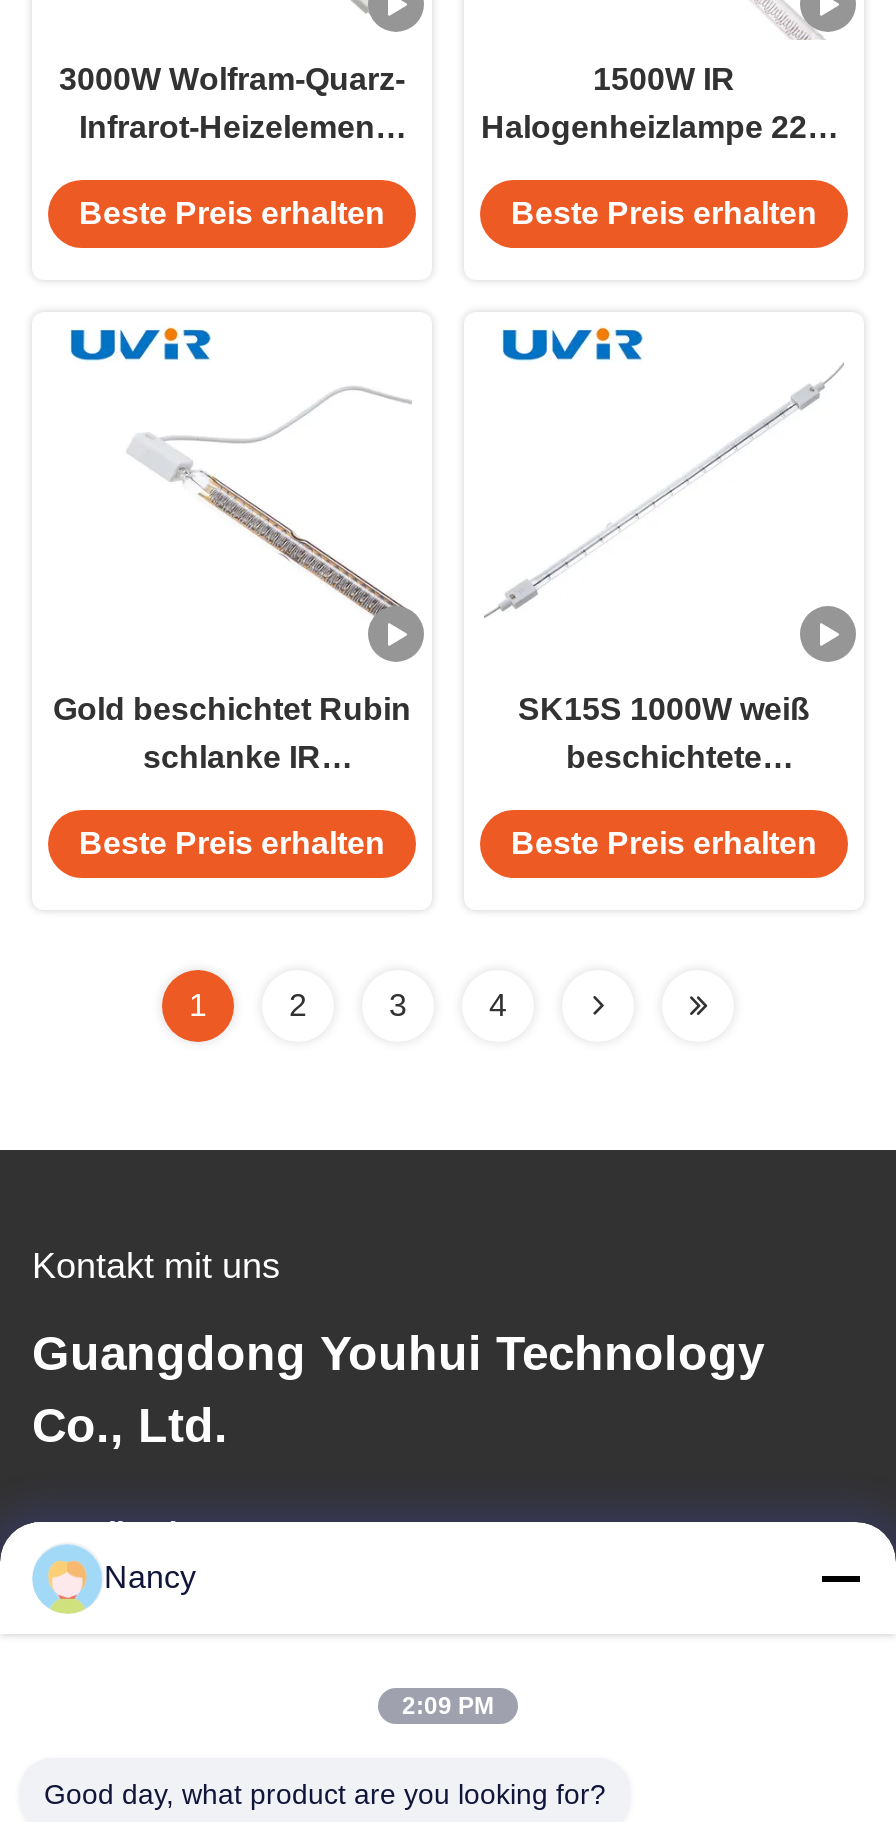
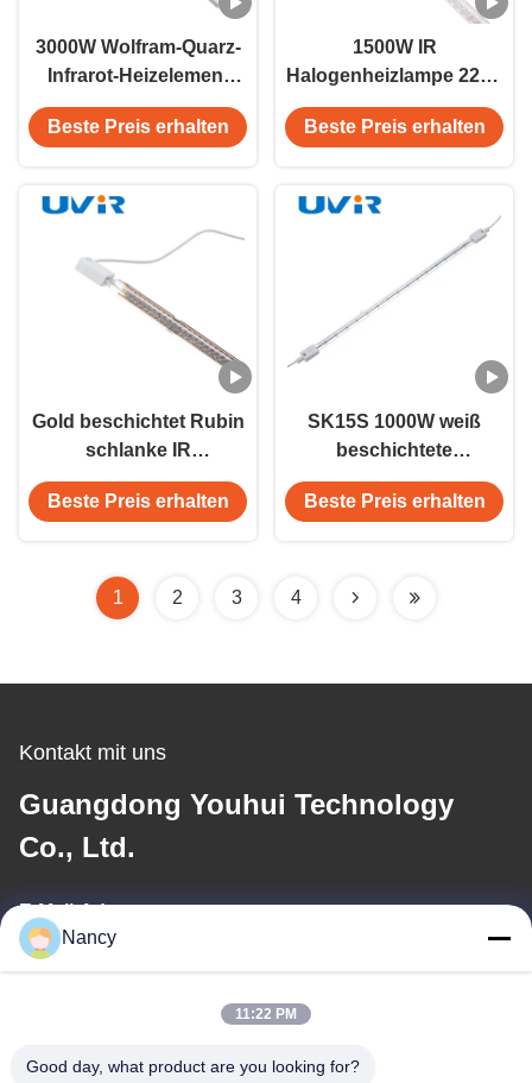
[402,1692,494,1720] 2:09 PM -> [235,1006,297,1022] 11:22 PM

